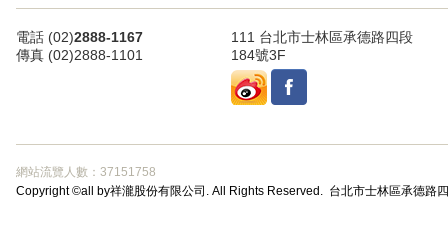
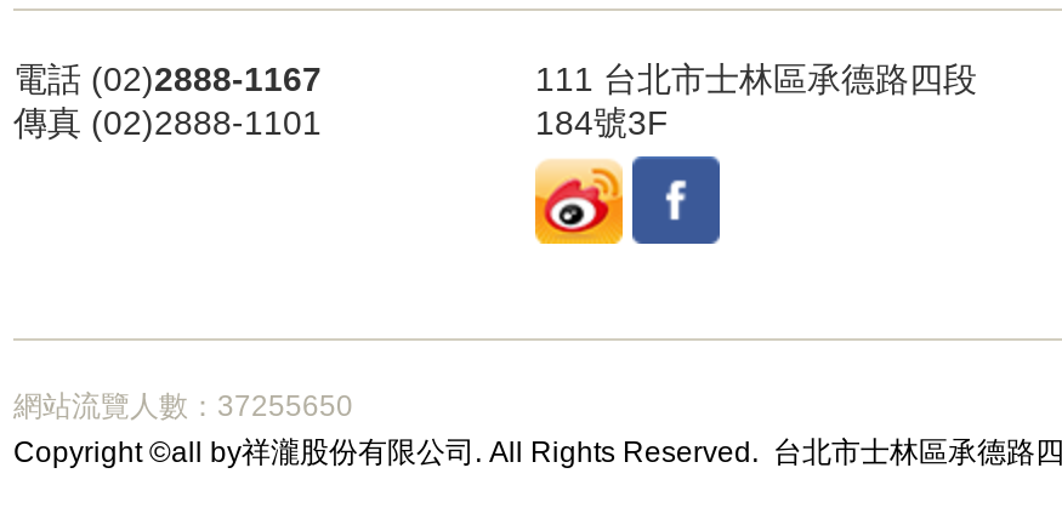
[16,165,156,179] 網站流覽人數：37151758 -> [13,389,353,423] 網站流覽人數：37255650

